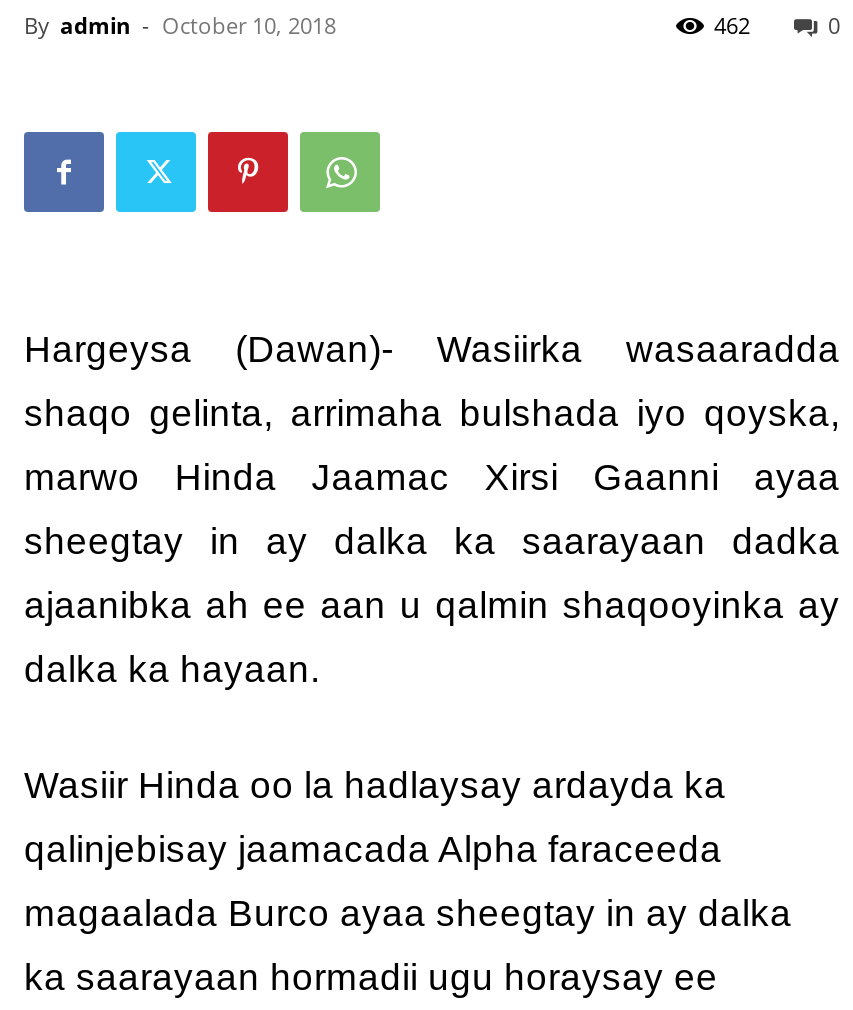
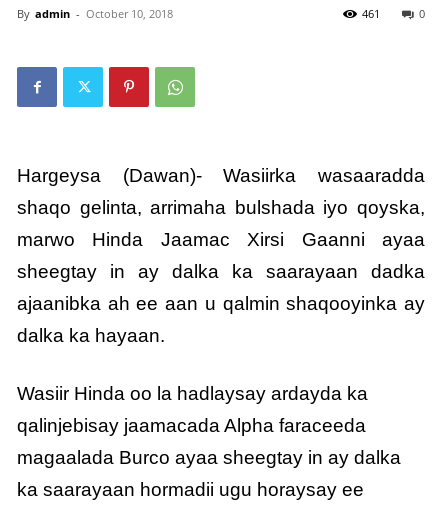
[714,10,750,40] 462 -> [362,6,380,21] 461

